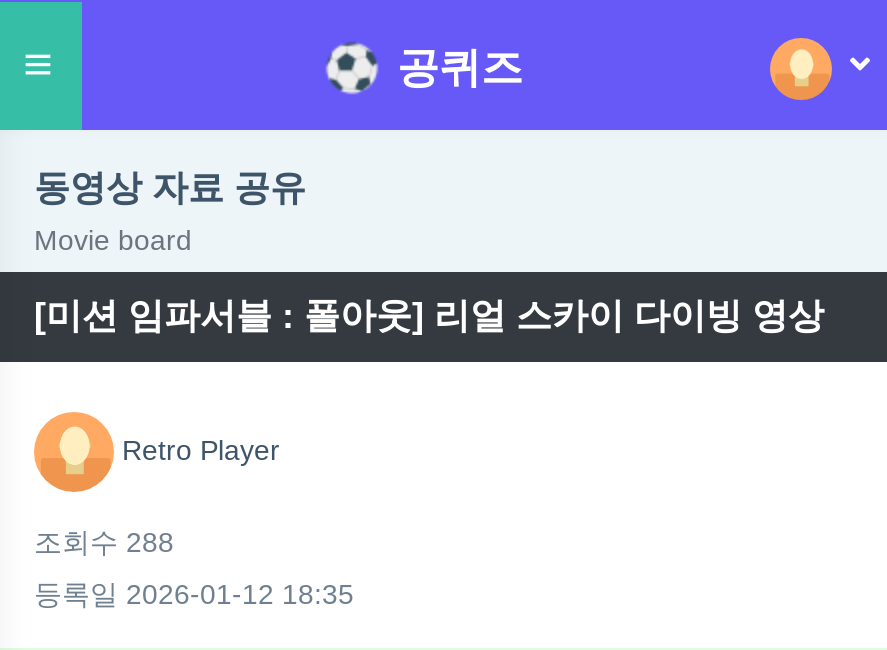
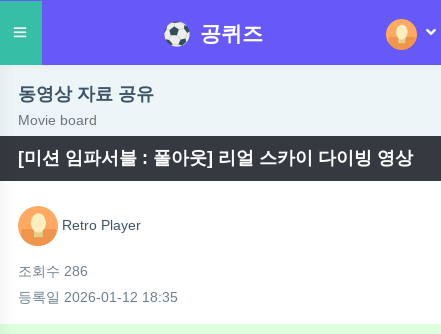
[34,526,174,558] 조회수 288 -> [18,263,88,279] 조회수 286

